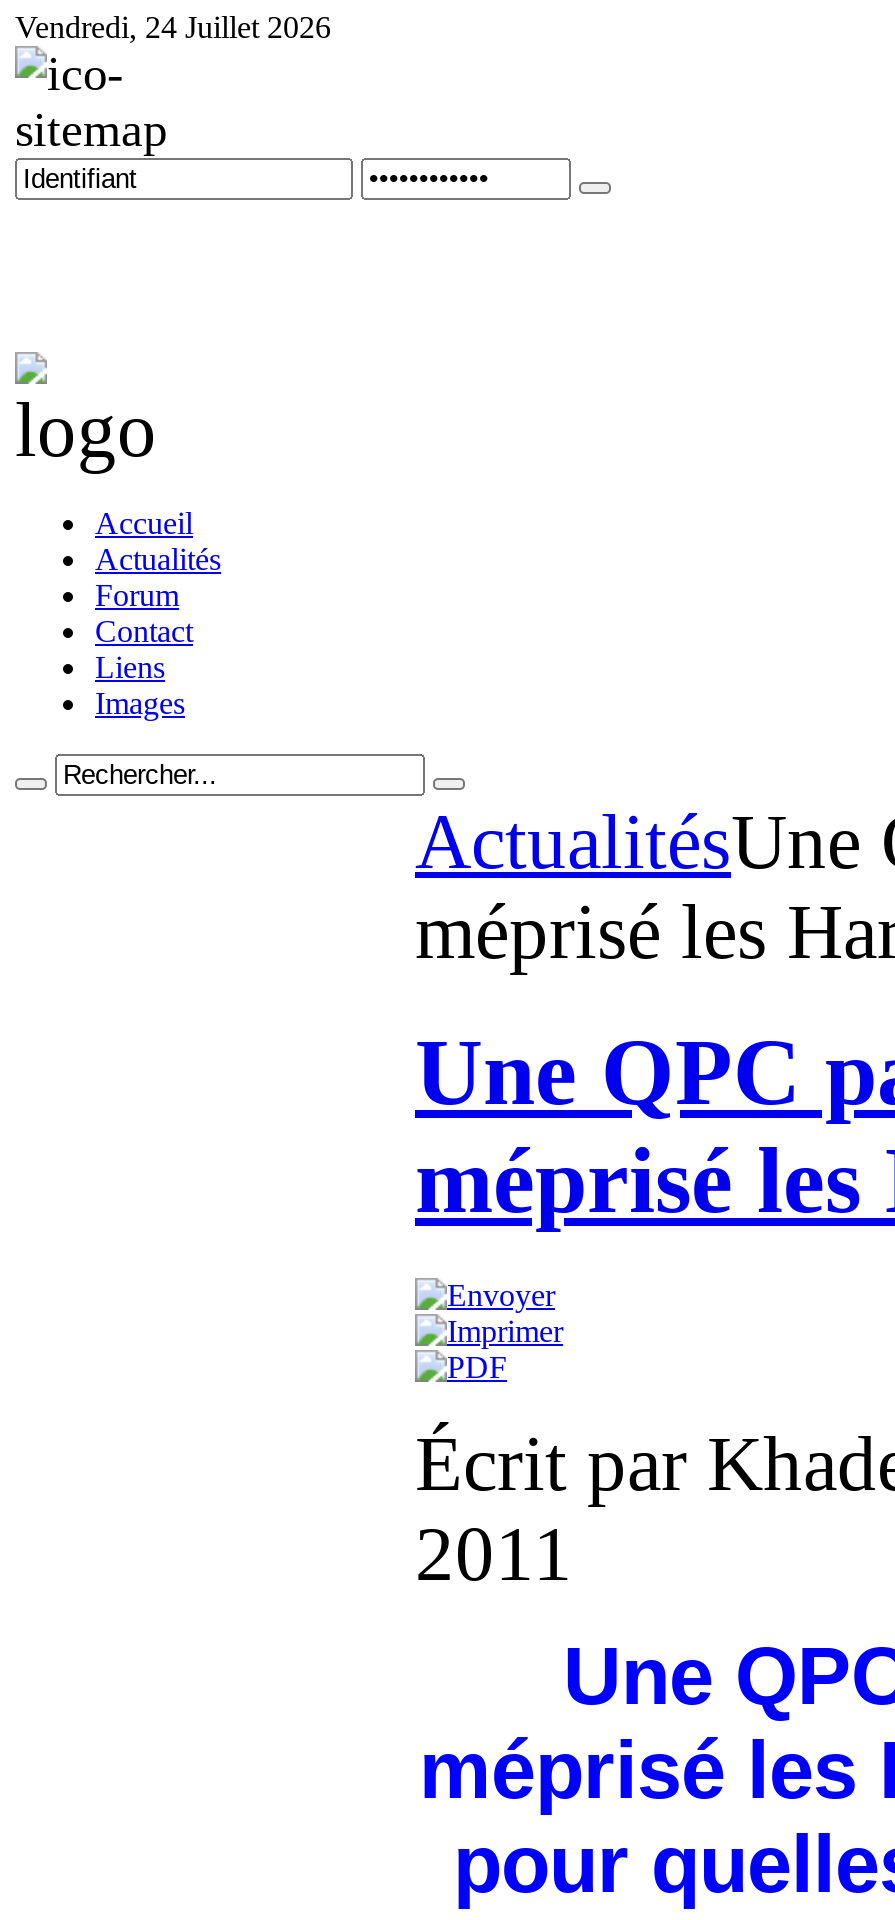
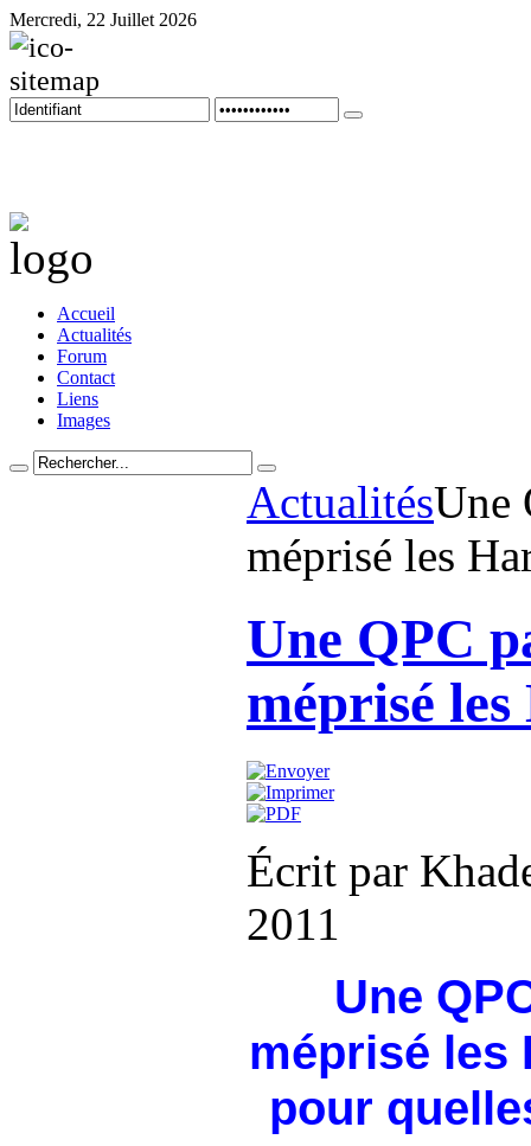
[15,10,331,44] Vendredi, 24 Juillet 2026 -> [9,9,197,30] Mercredi, 22 Juillet 2026

